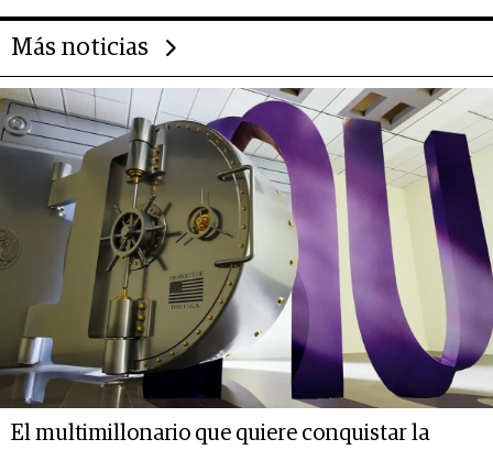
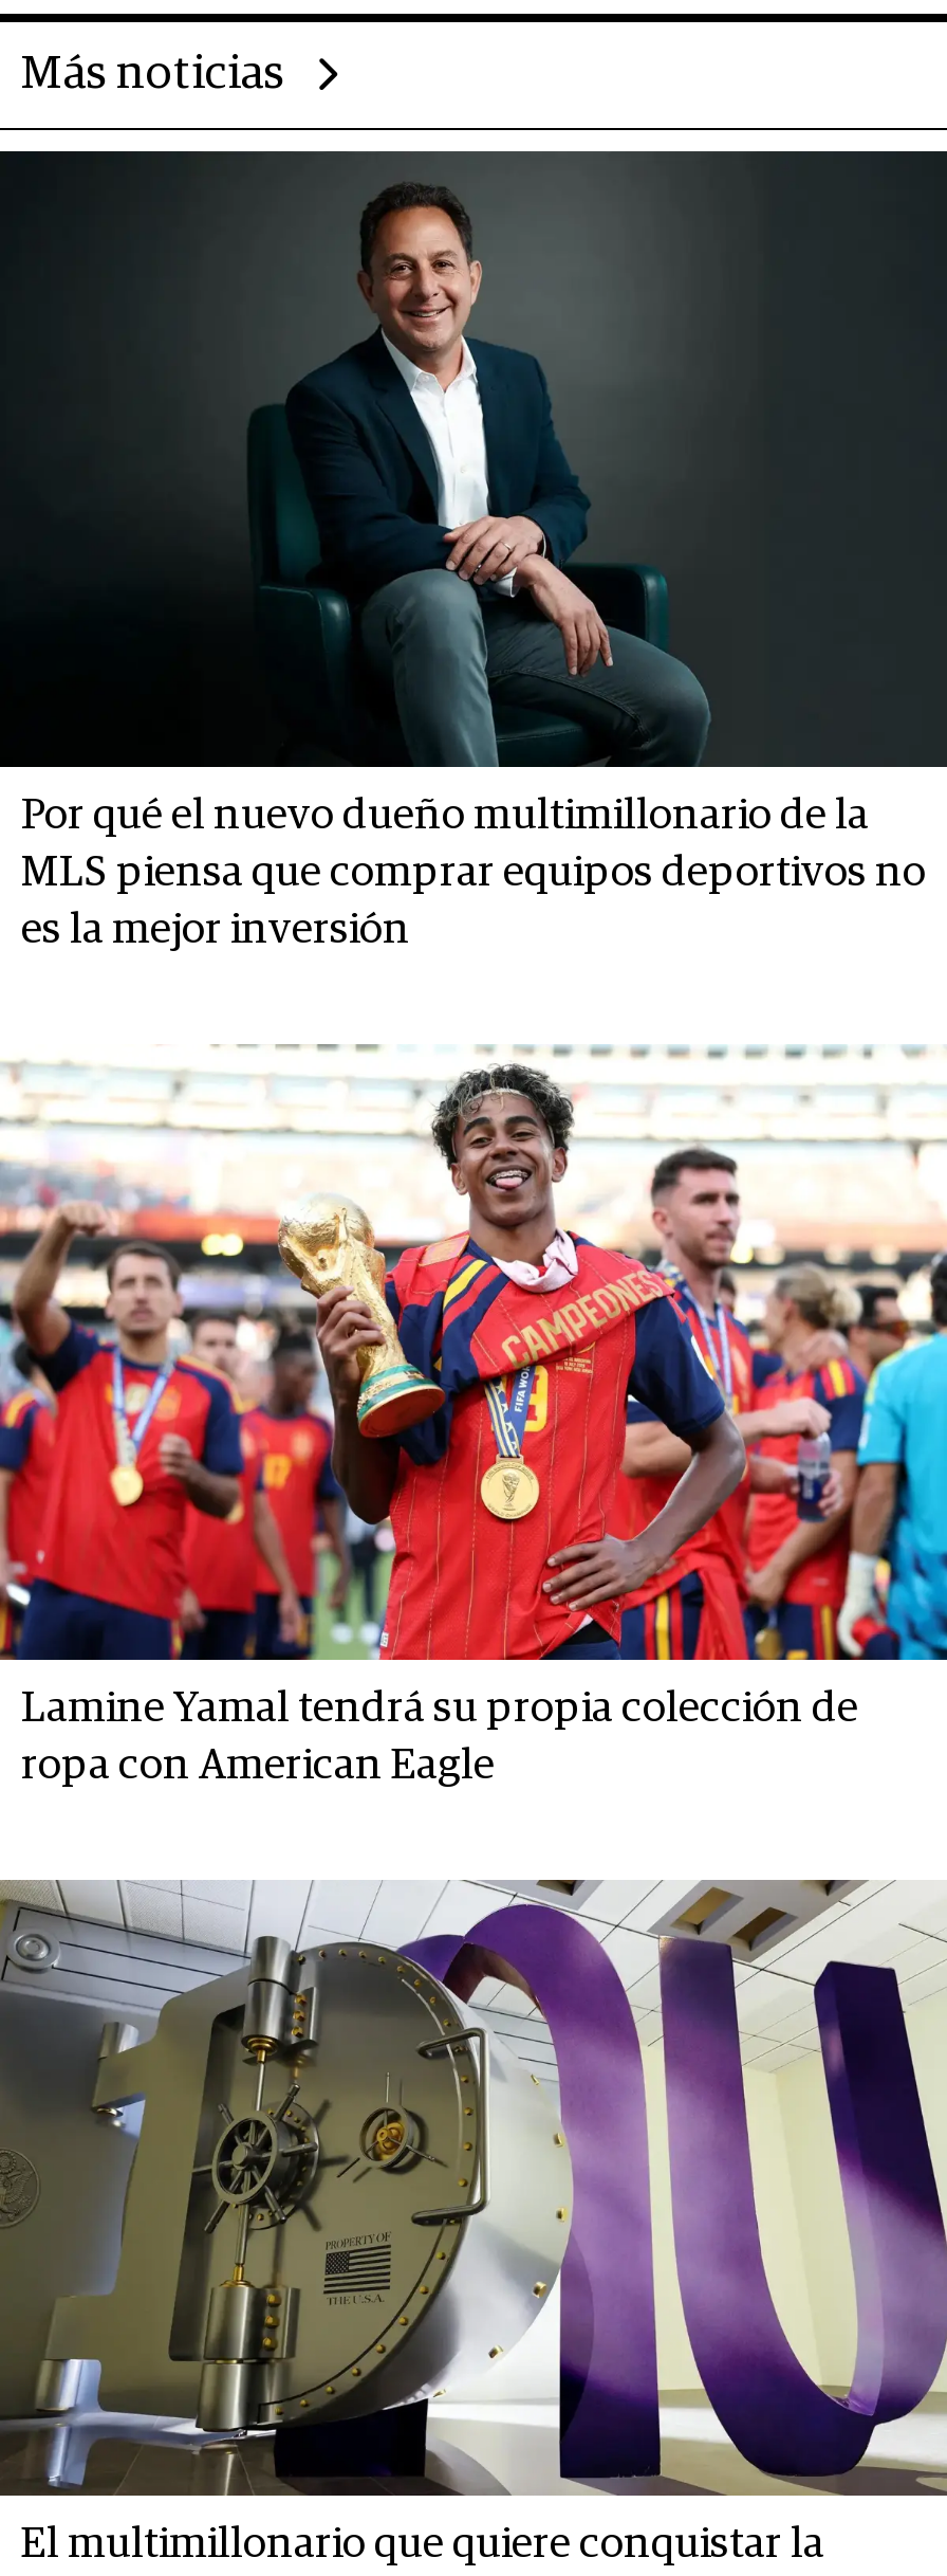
none -> [6,149,941,950] [image] | Por qué el nuevo dueño multimillonario de la | MLS piensa que comprar equipos deportivos no | es la mejor inversión
none -> [6,1044,941,1787] [image] | Lamine Yamal tendrá su propia colección de | ropa con American Eagle

